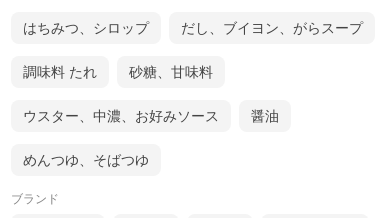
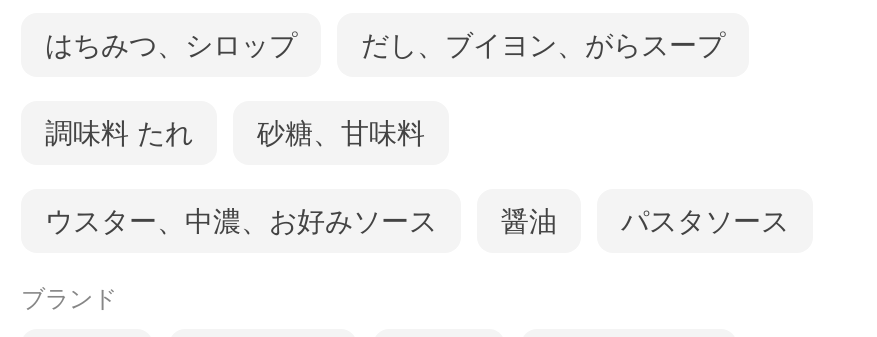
[23,152,149,168] めんつゆ、そばつゆ -> [621,206,789,238] パスタソース

